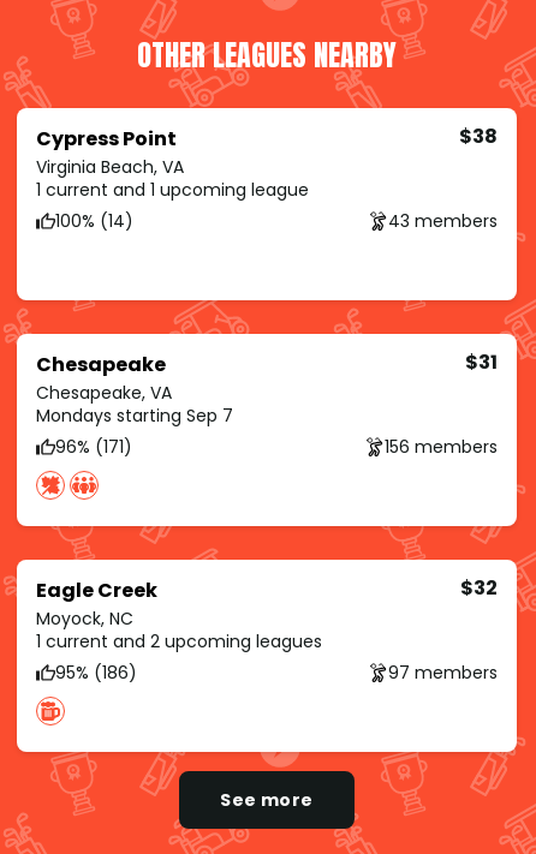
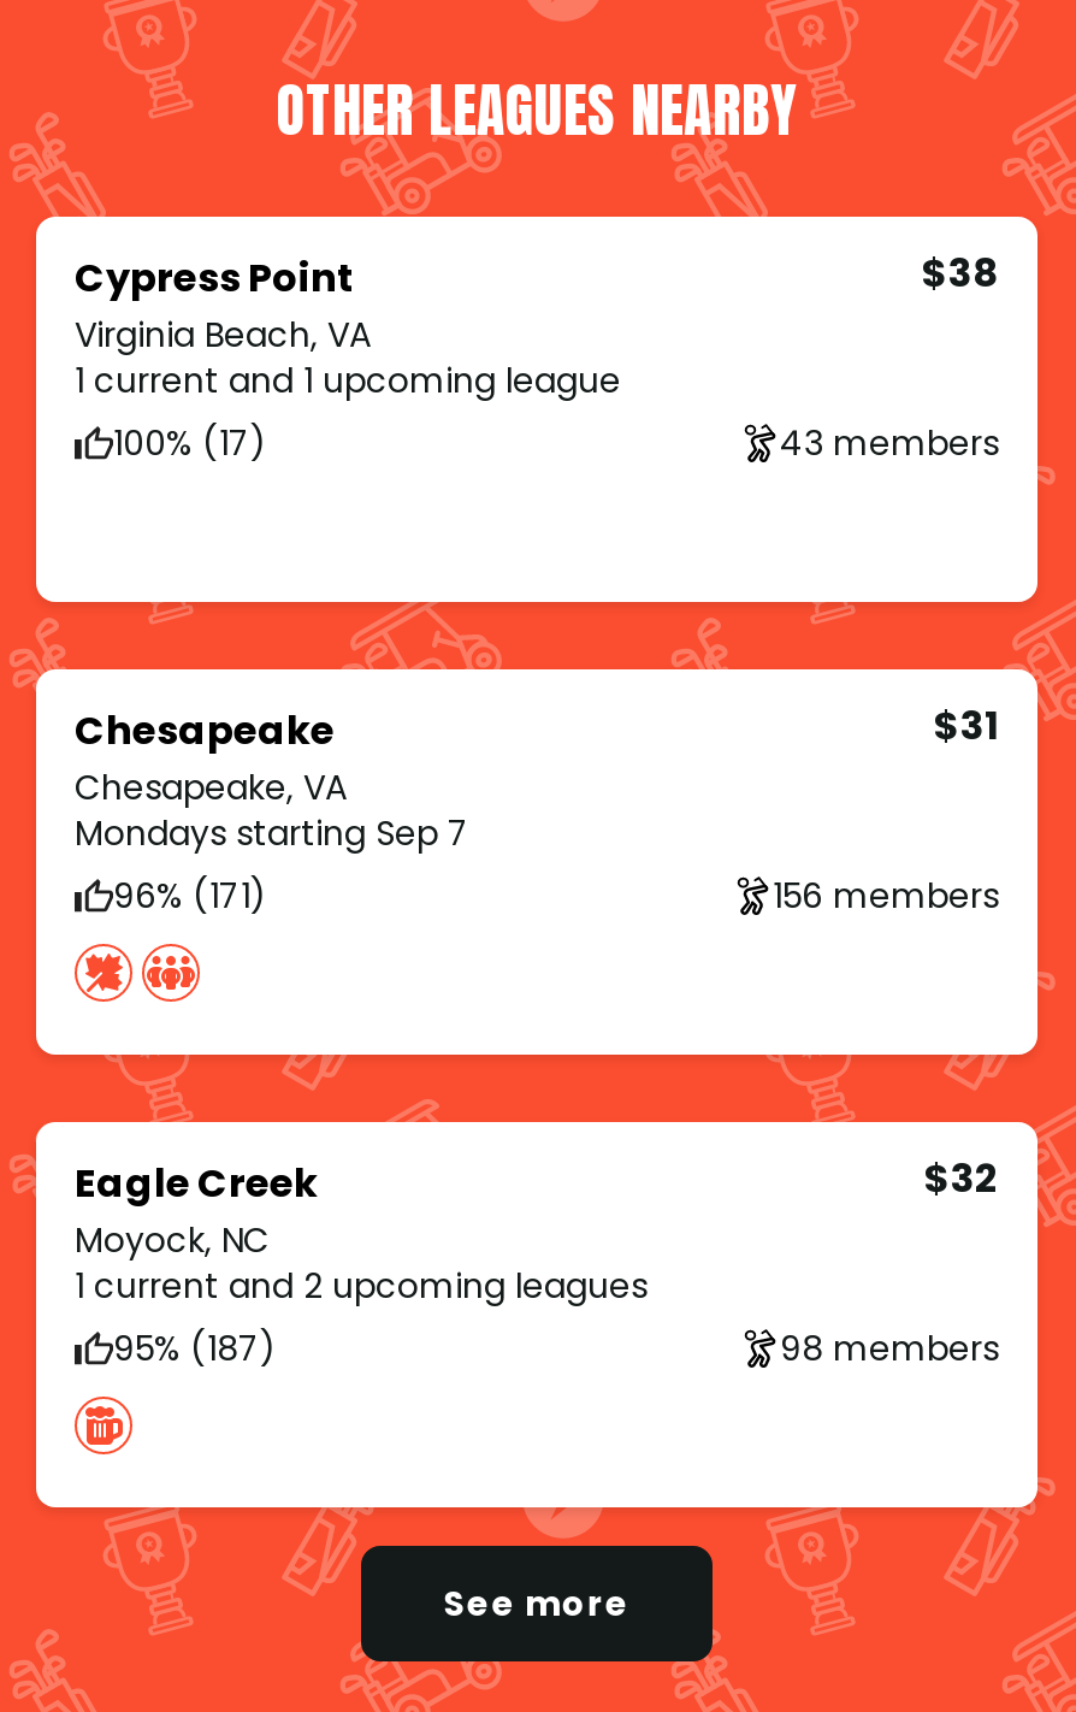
[55,209,133,233] 100% (14) -> [113,418,267,466] 100% (17)
[55,660,137,684] 95% (186) -> [113,1323,277,1372] 95% (187)
[388,660,498,684] 97 members -> [780,1323,999,1372] 98 members

